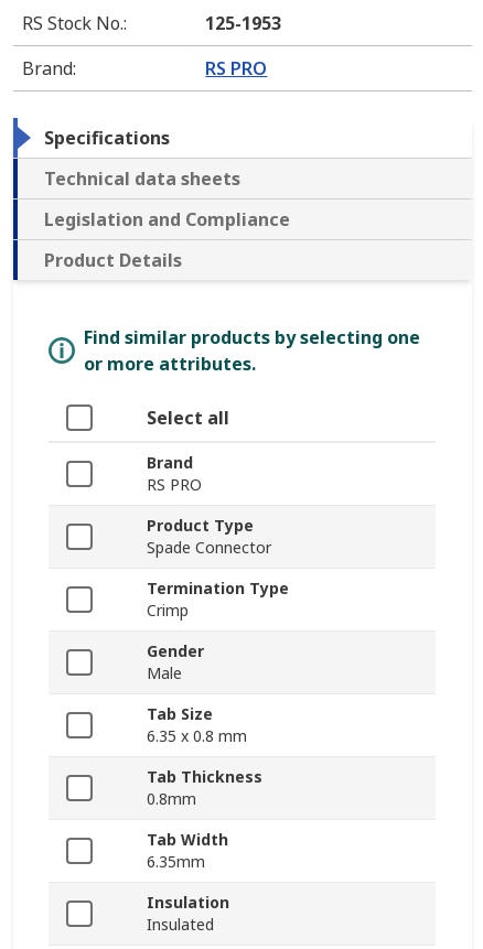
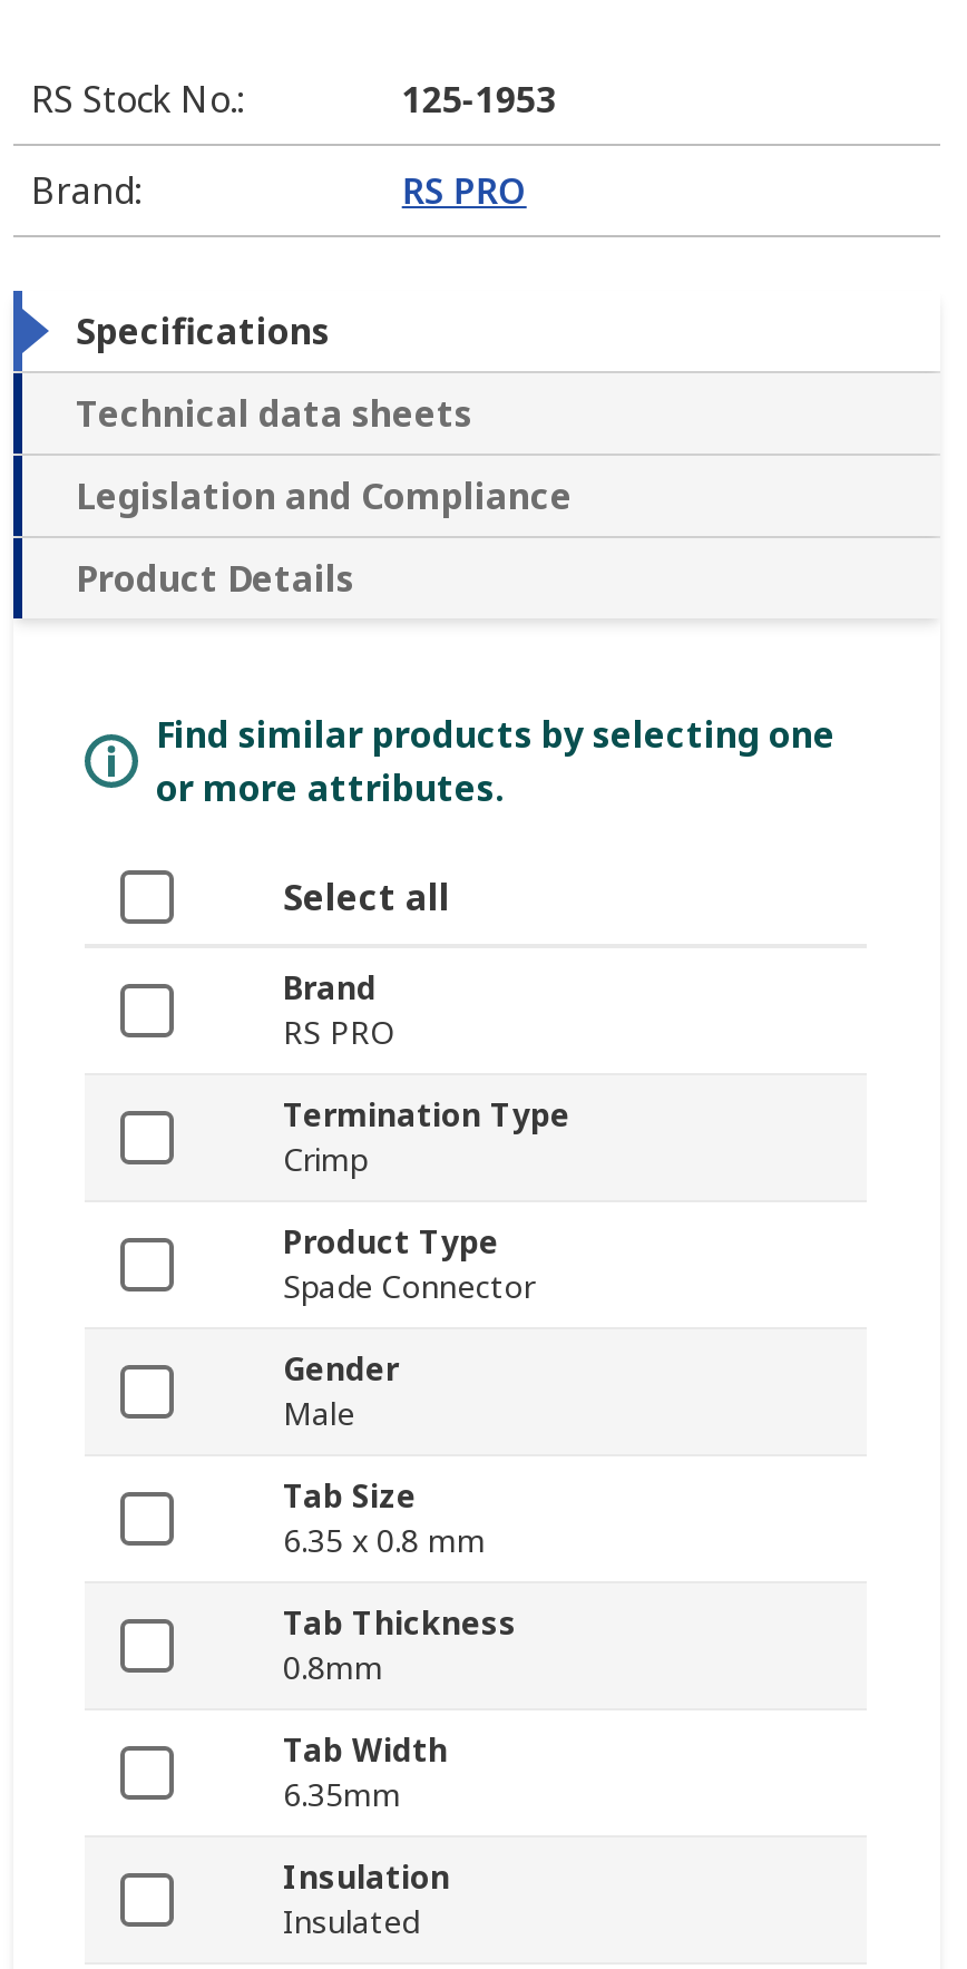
moved [147,515,271,557] -> [283,1220,535,1307]: Product Type | Spade Connector
moved [147,577,289,620] -> [283,1093,570,1180]: Termination Type | Crimp

